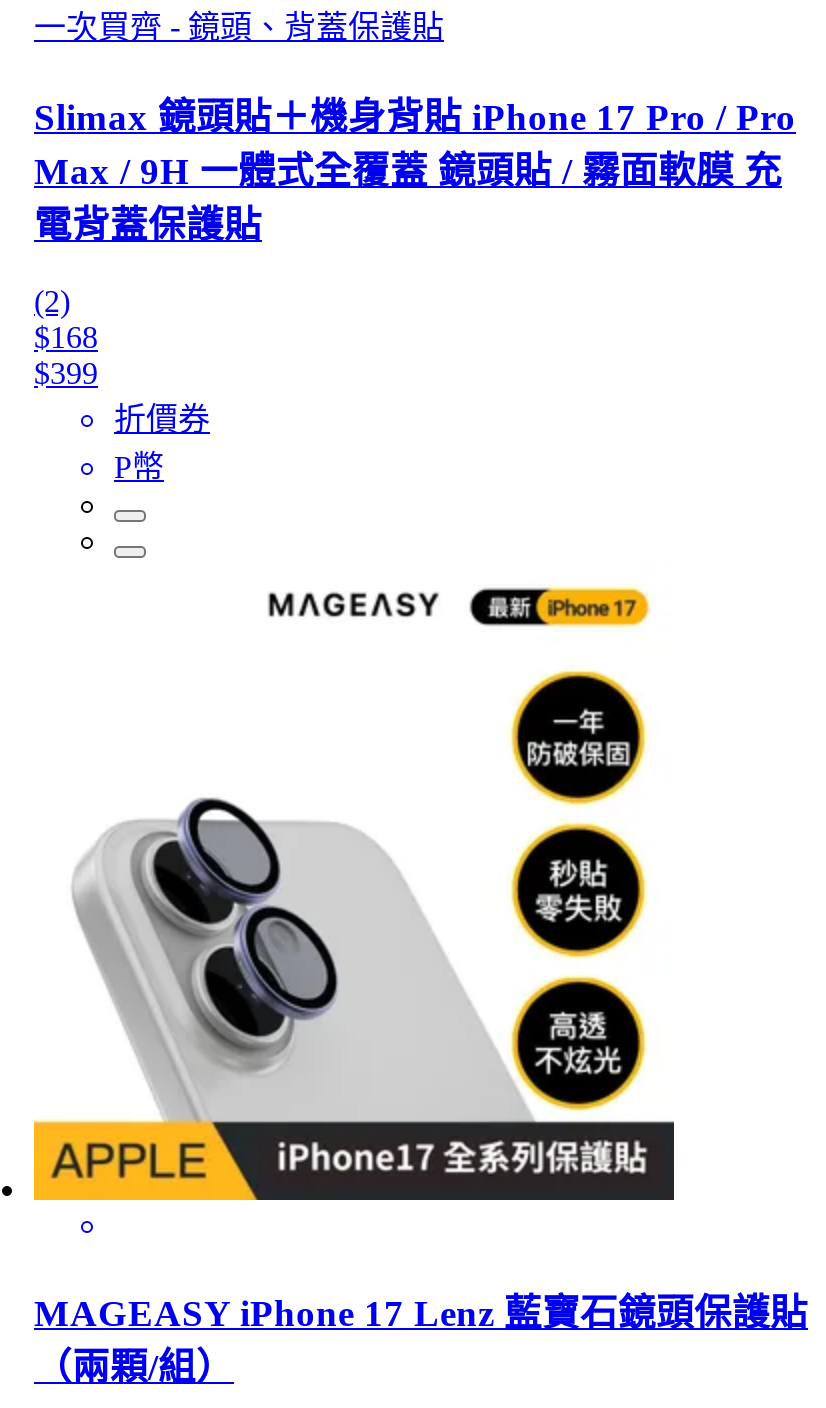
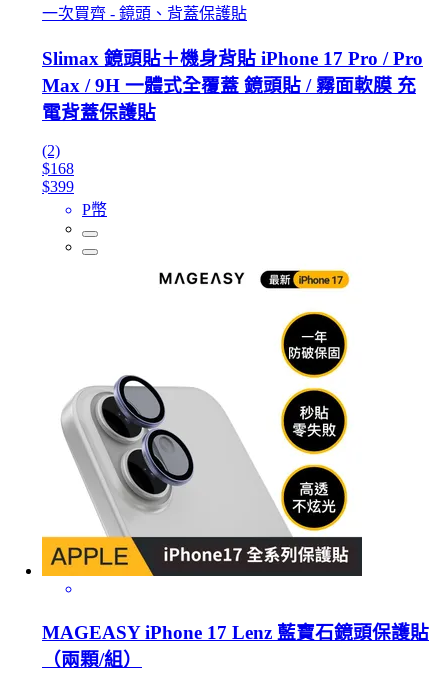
[114,402,210,436] 折價券 -> none

